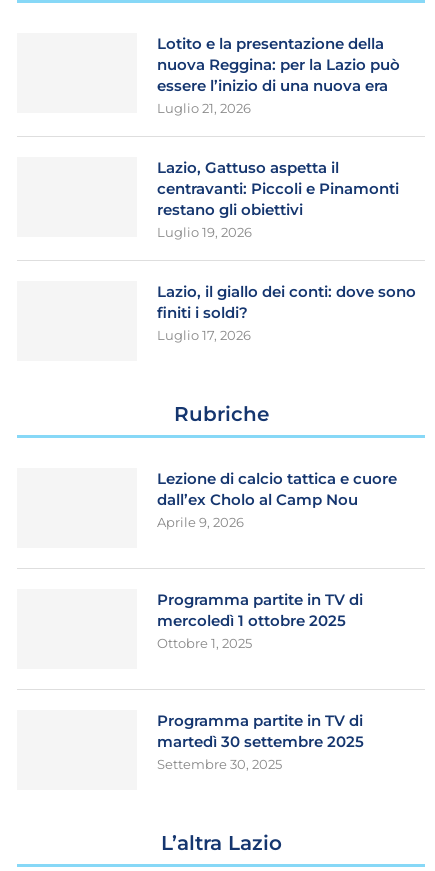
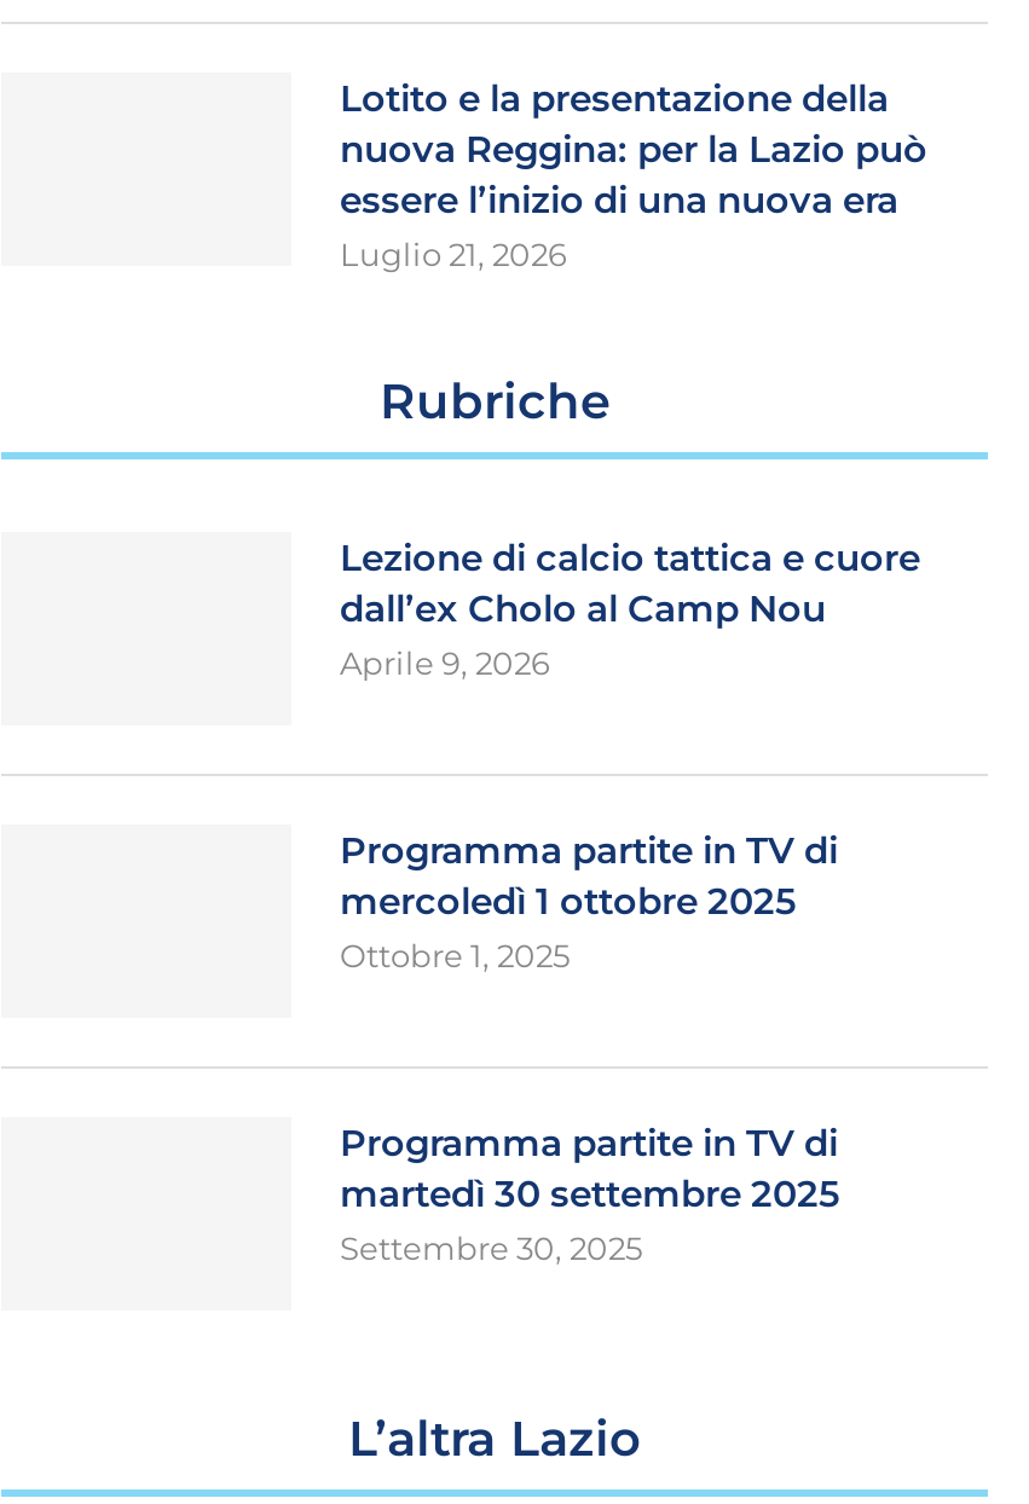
[157,158,416,343] Lazio, Gattuso aspetta il | centravanti: Piccoli e Pinamonti | restano gli obiettivi | Luglio 19, 2026 | Lazio, il giallo dei conti: dove sono | finiti i soldi? | Luglio 17, 2026 -> none

